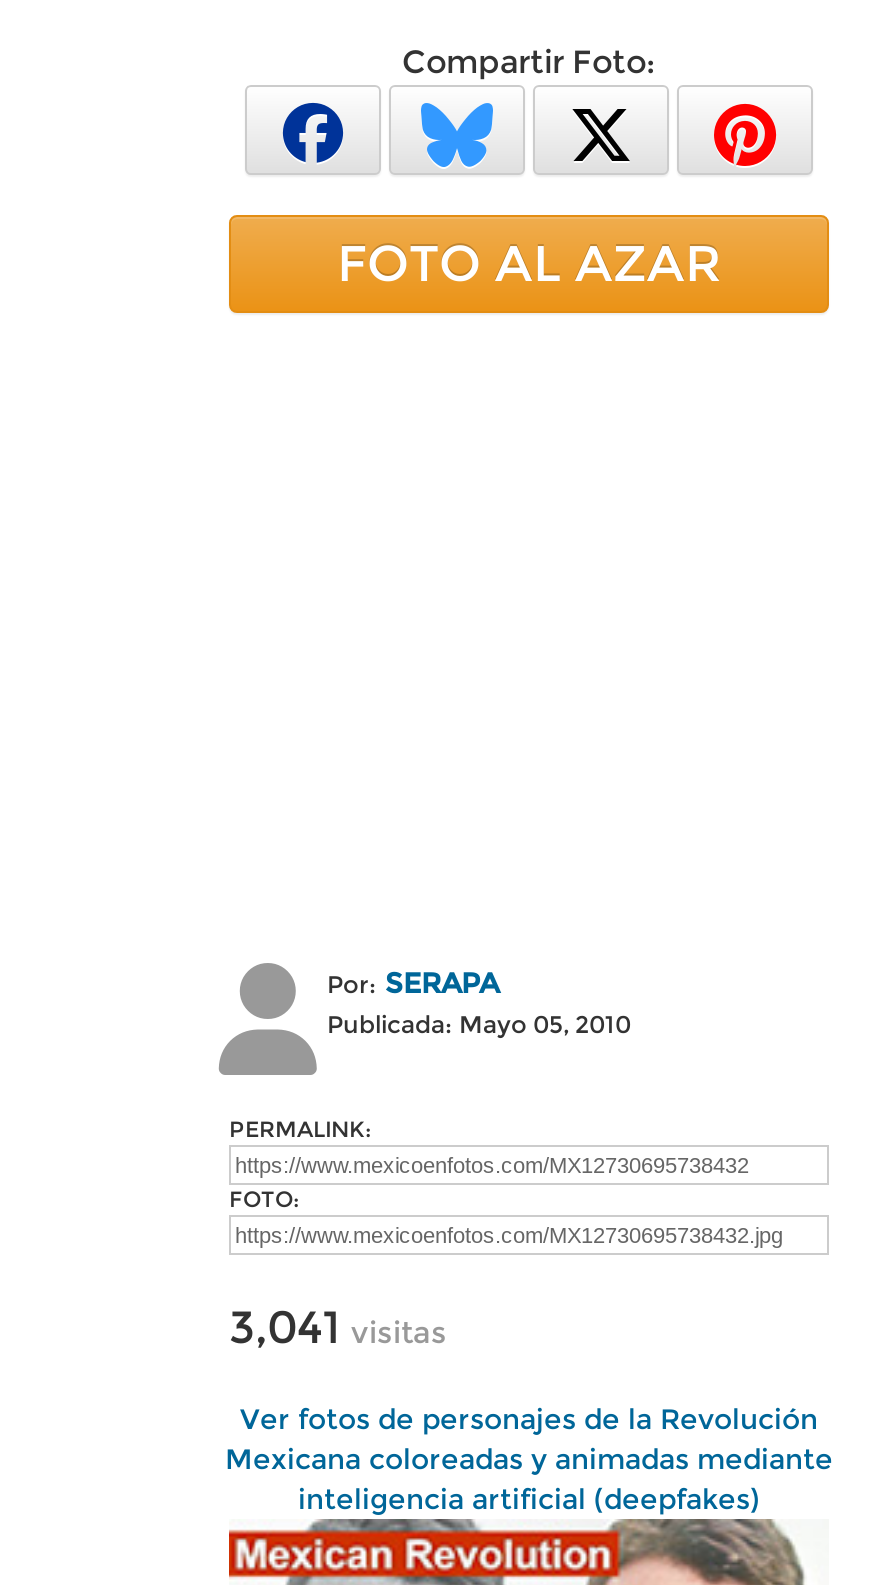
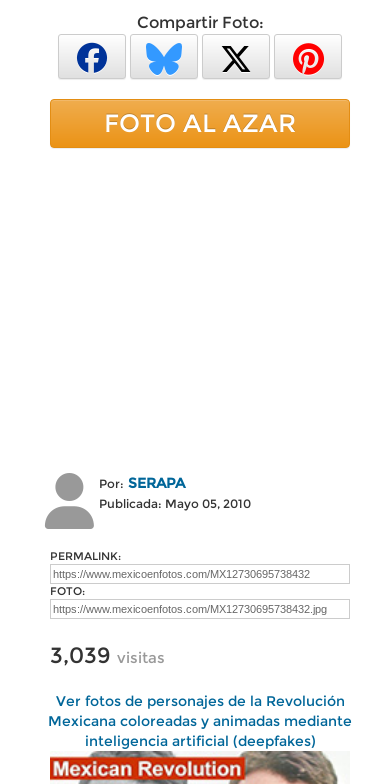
[229,1299,447,1355] 3,041 visitas -> [50,641,165,669] 3,039 visitas

